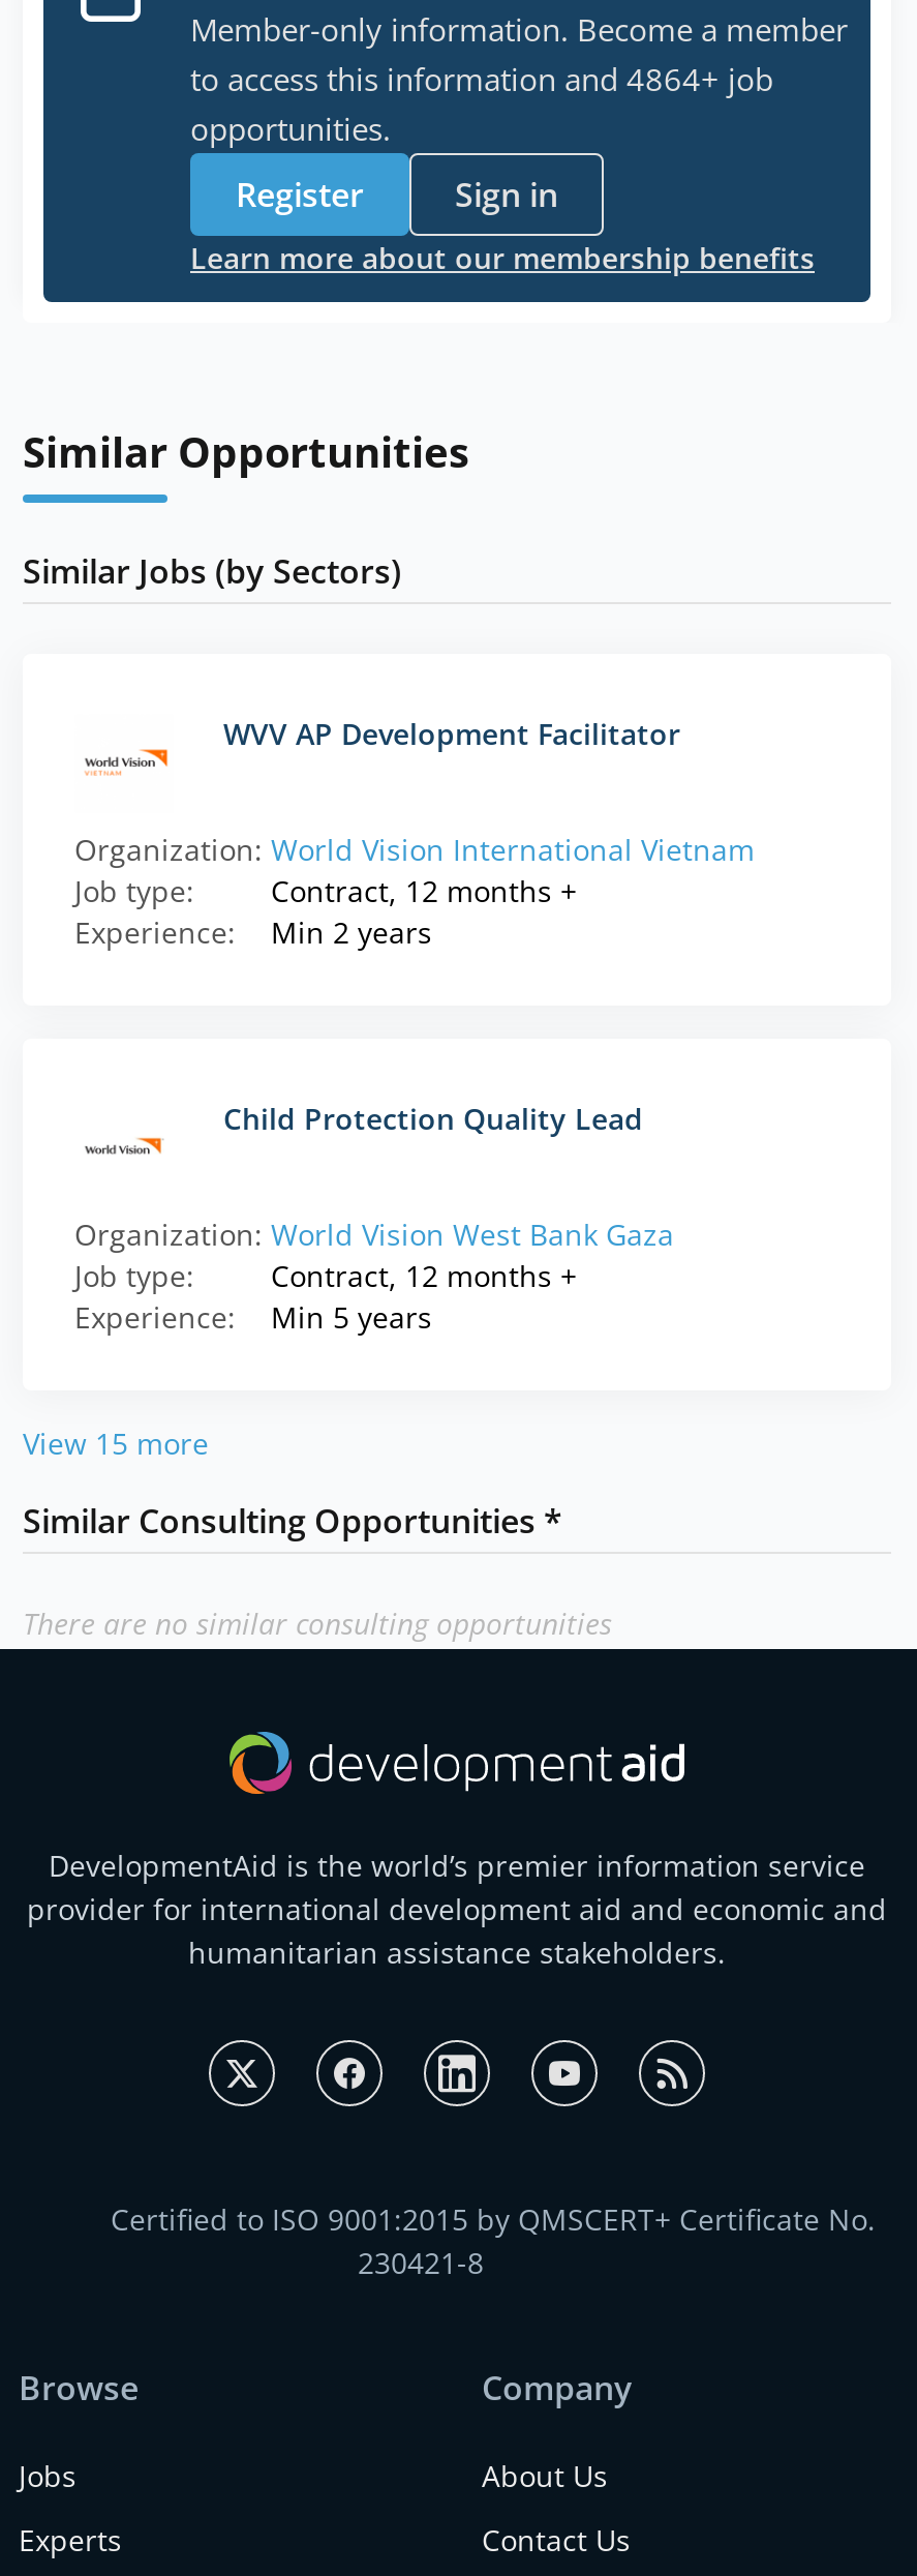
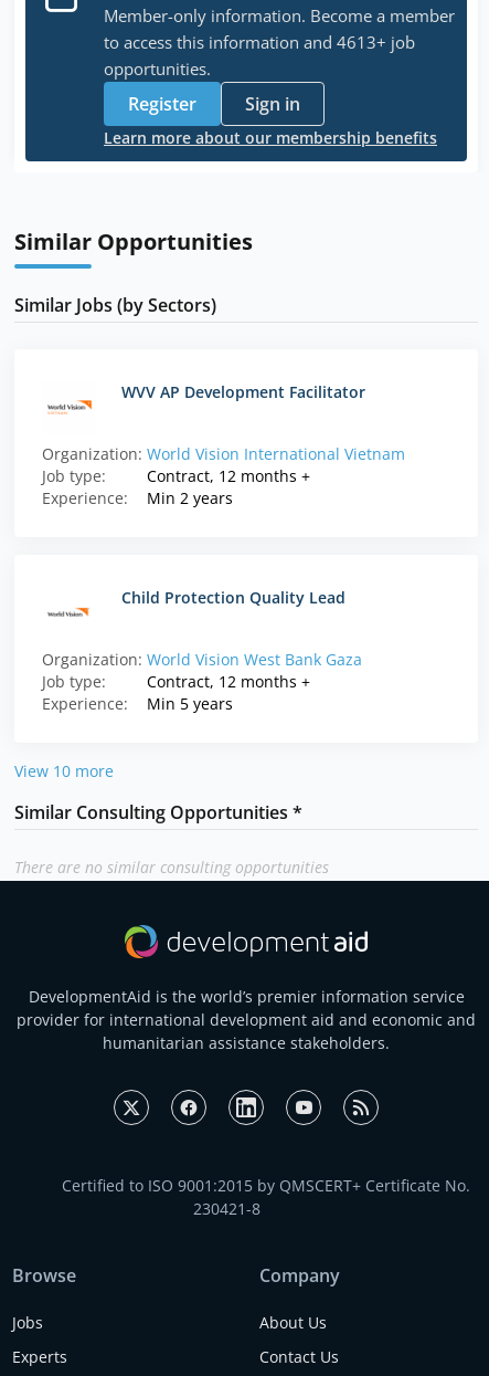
[190,58,773,99] to access this information and 4864+ job -> [104,31,415,53] to access this information and 4613+ job
[23,1424,209,1463] View 15 more -> [14,760,114,781] View 10 more

